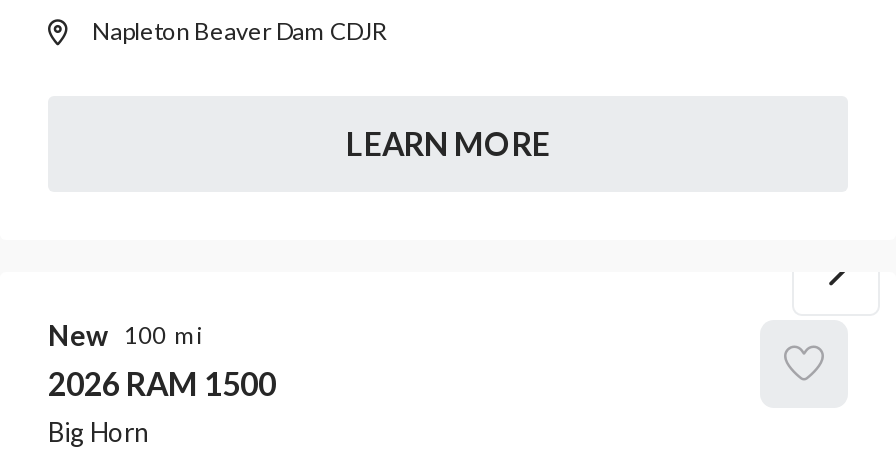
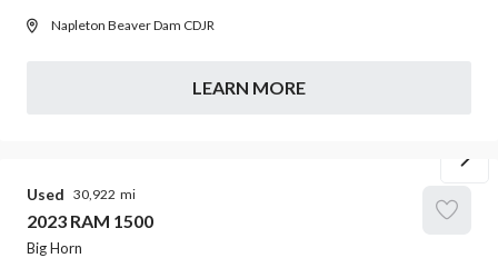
[48,318,276,402] New 100 | 2026 RAM 1500 -> [27,185,153,231] Used 30,922 | 2023 RAM 1500

